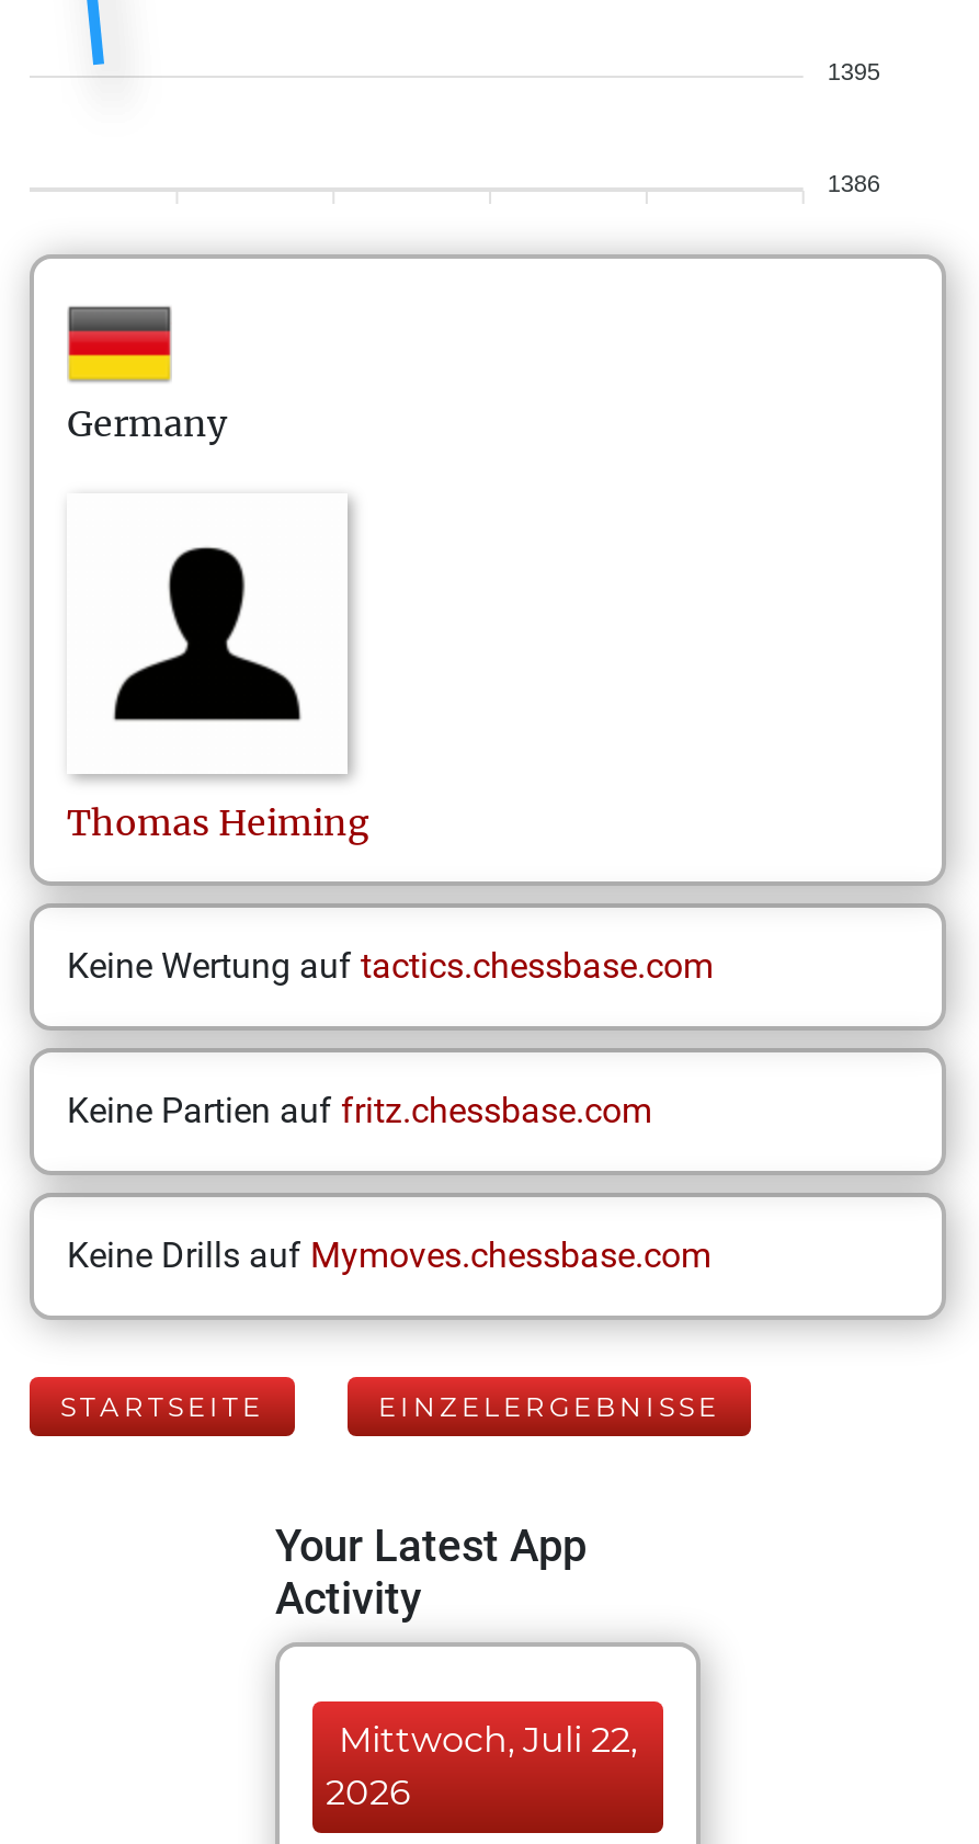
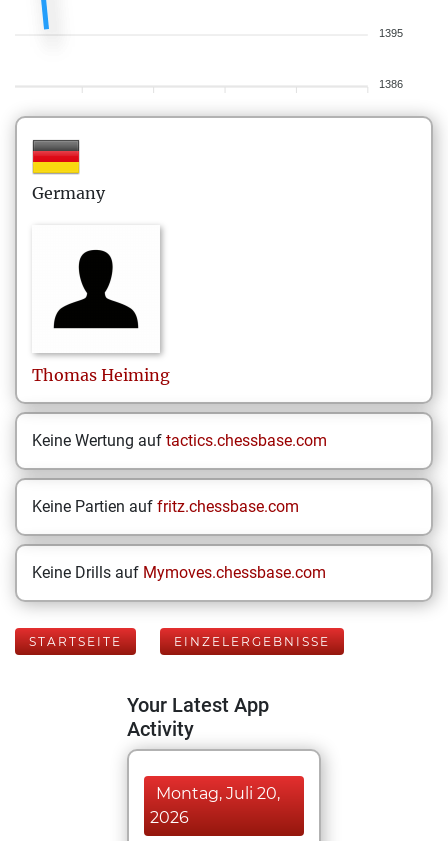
[339,1719,637,1761] Mittwoch, Juli 22, -> [156,784,280,803] Montag, Juli 20,

